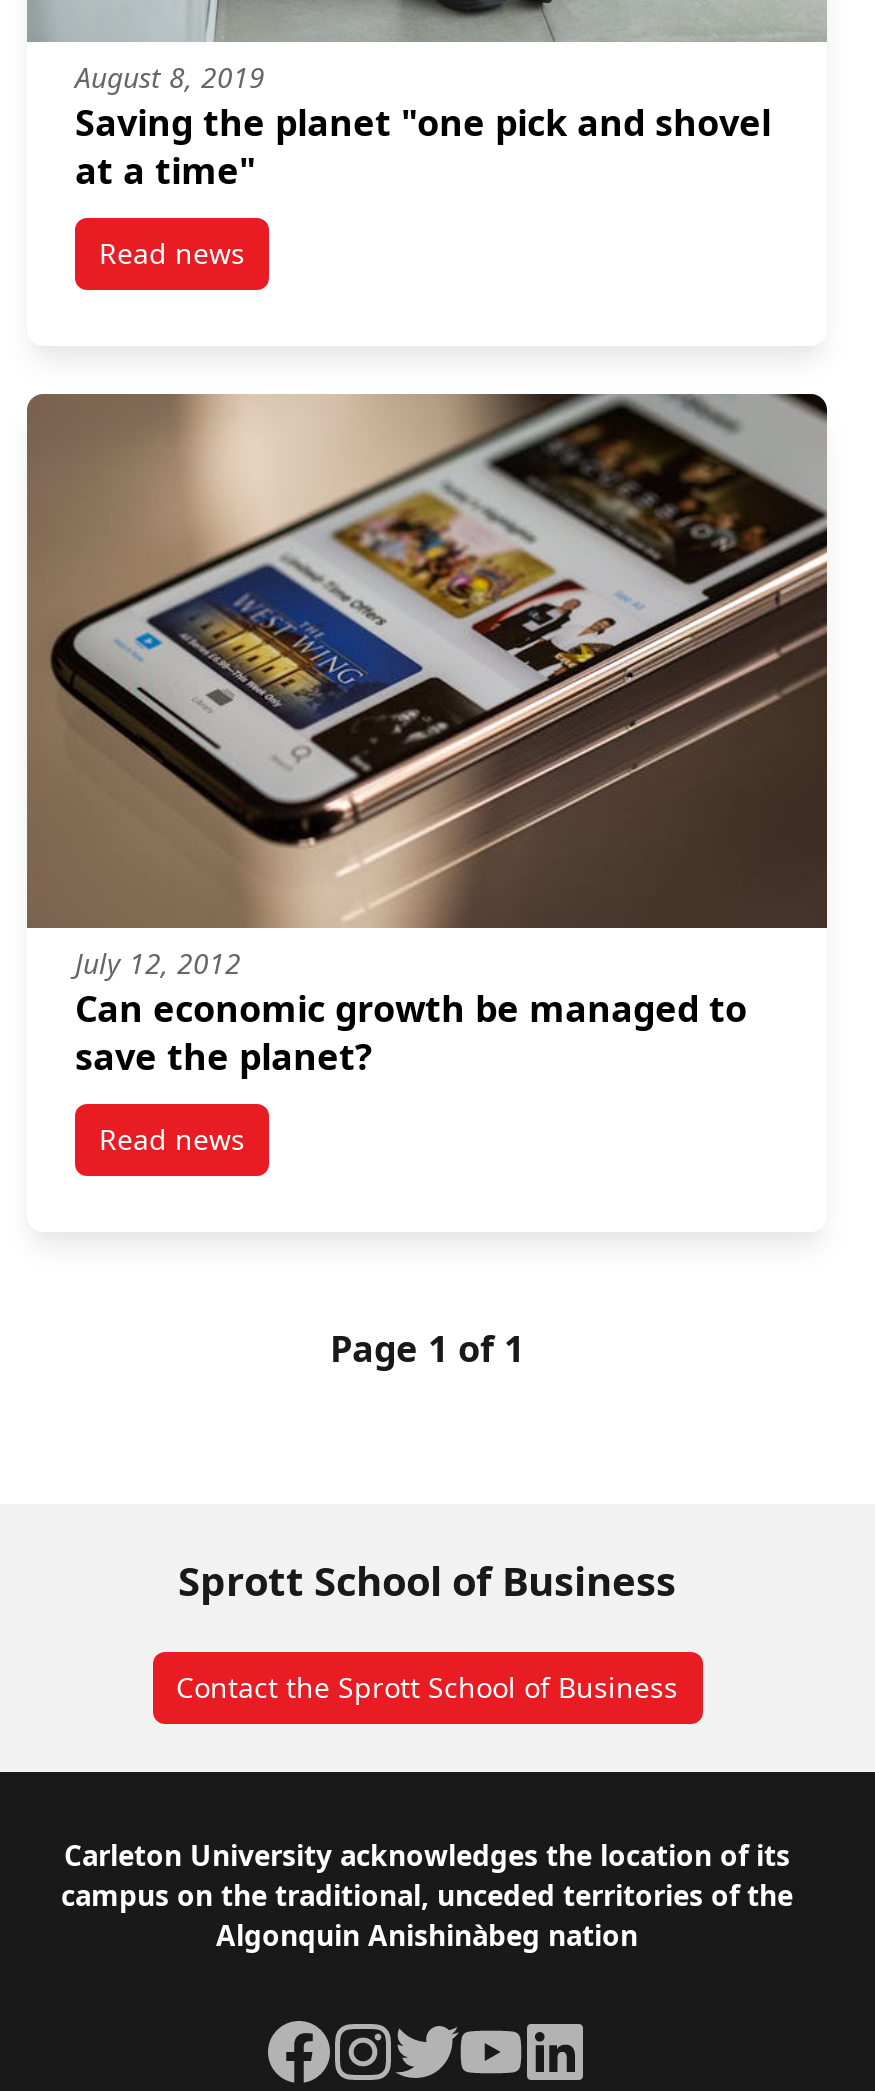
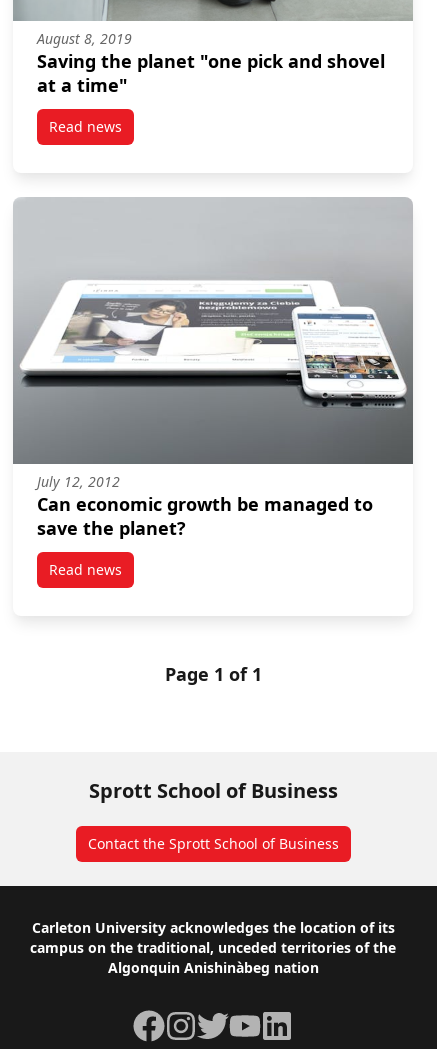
[27,392,827,928] [image] -> [13,197,414,465] [image]

